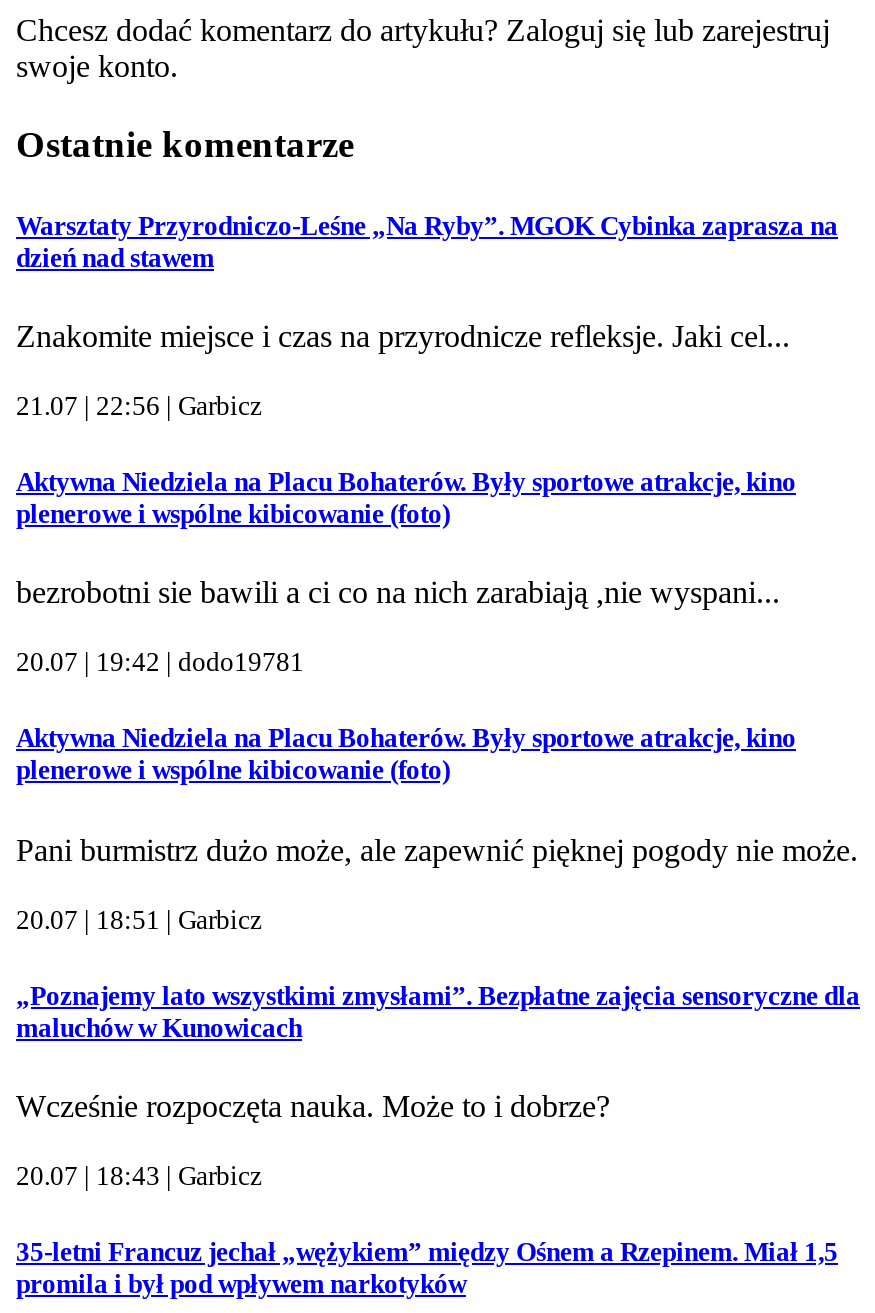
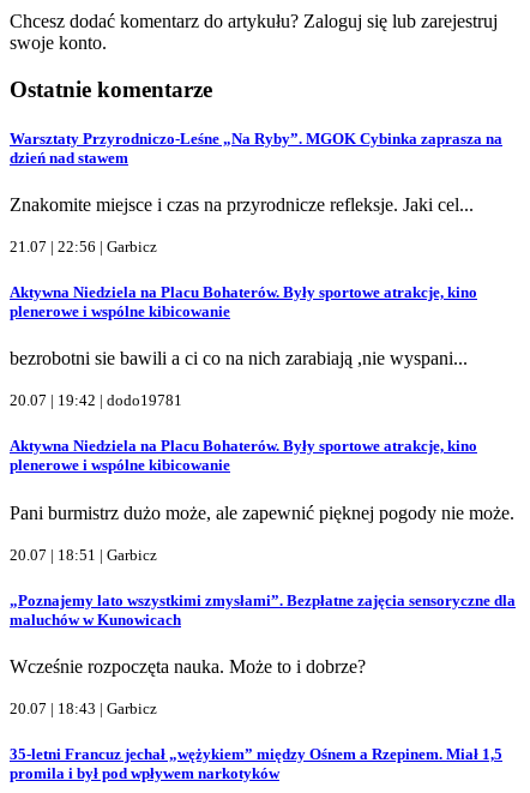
[16,499,450,529] plenerowe i wspólne kibicowanie (foto) -> [10,302,230,320] plenerowe i wspólne kibicowanie
[16,756,450,786] plenerowe i wspólne kibicowanie (foto) -> [10,456,230,474] plenerowe i wspólne kibicowanie

